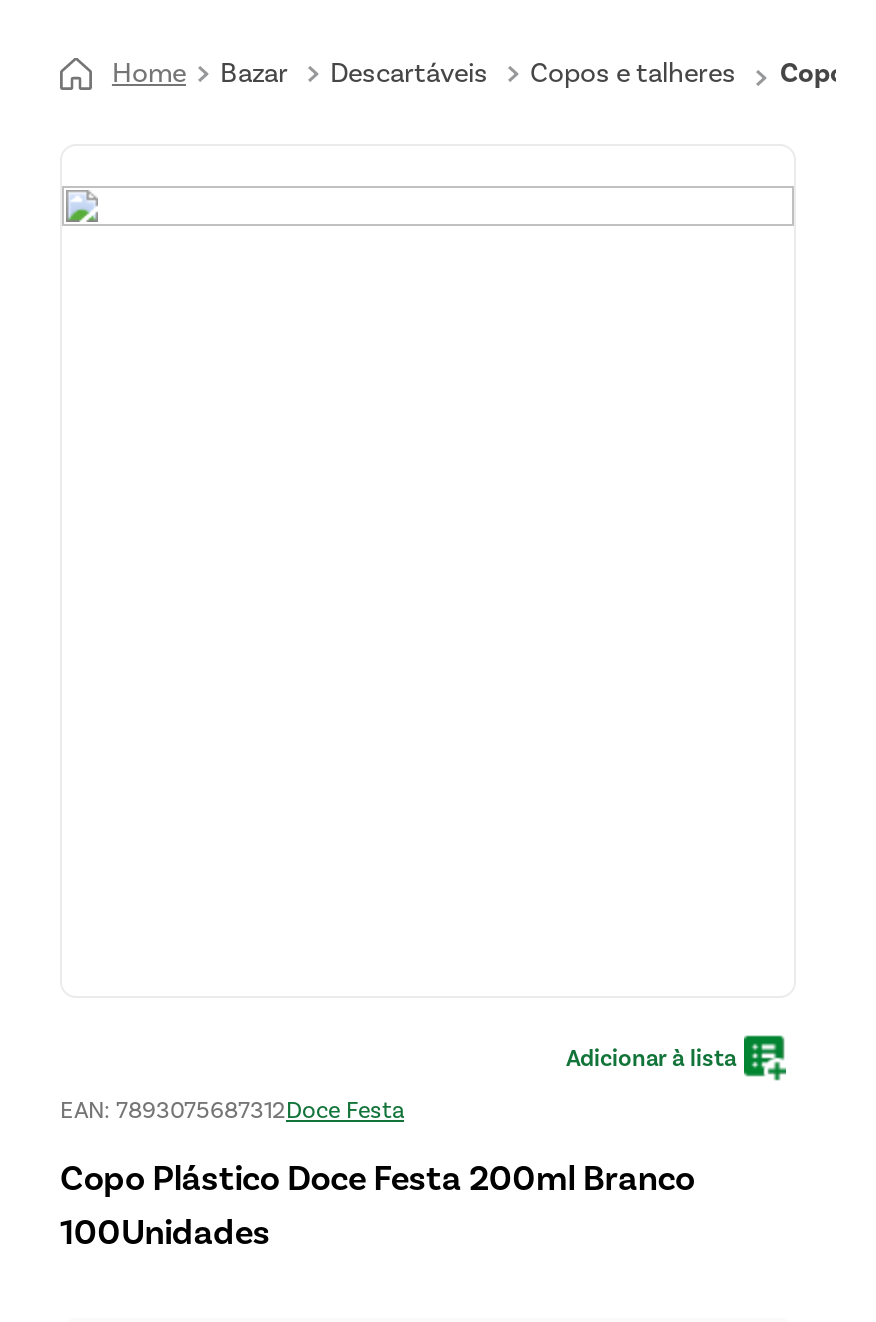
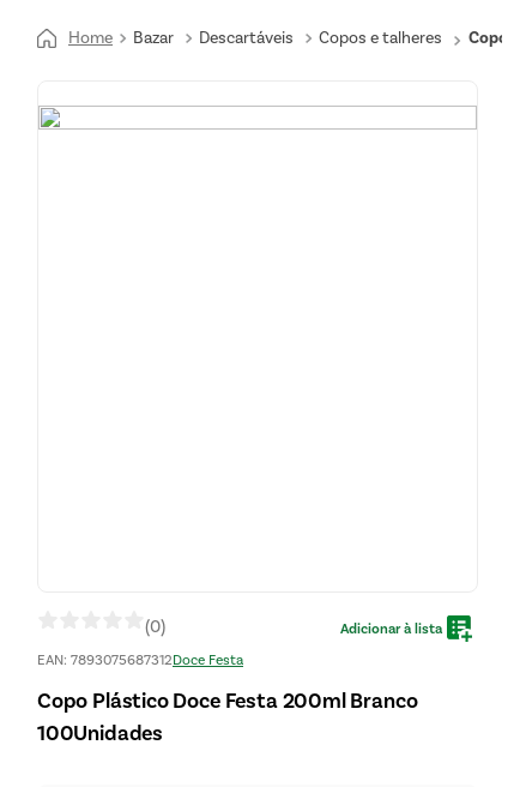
none -> [145,615,165,636] (0)

